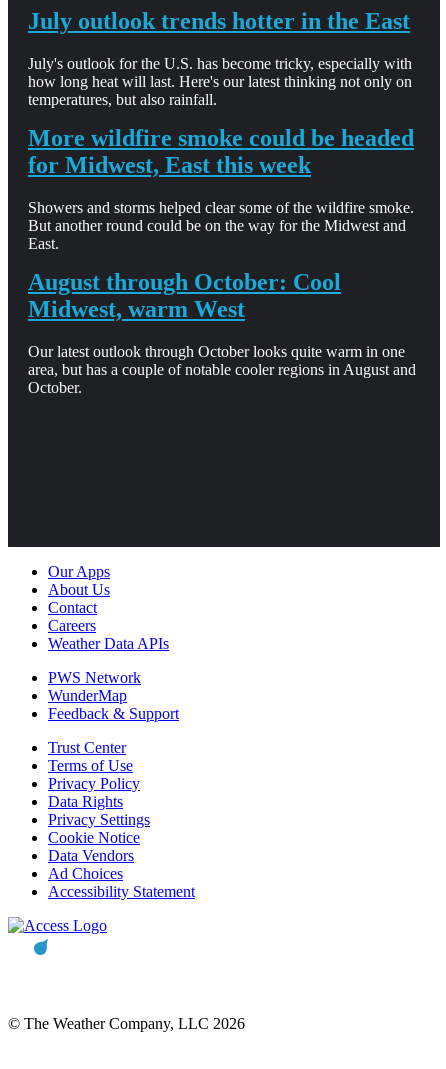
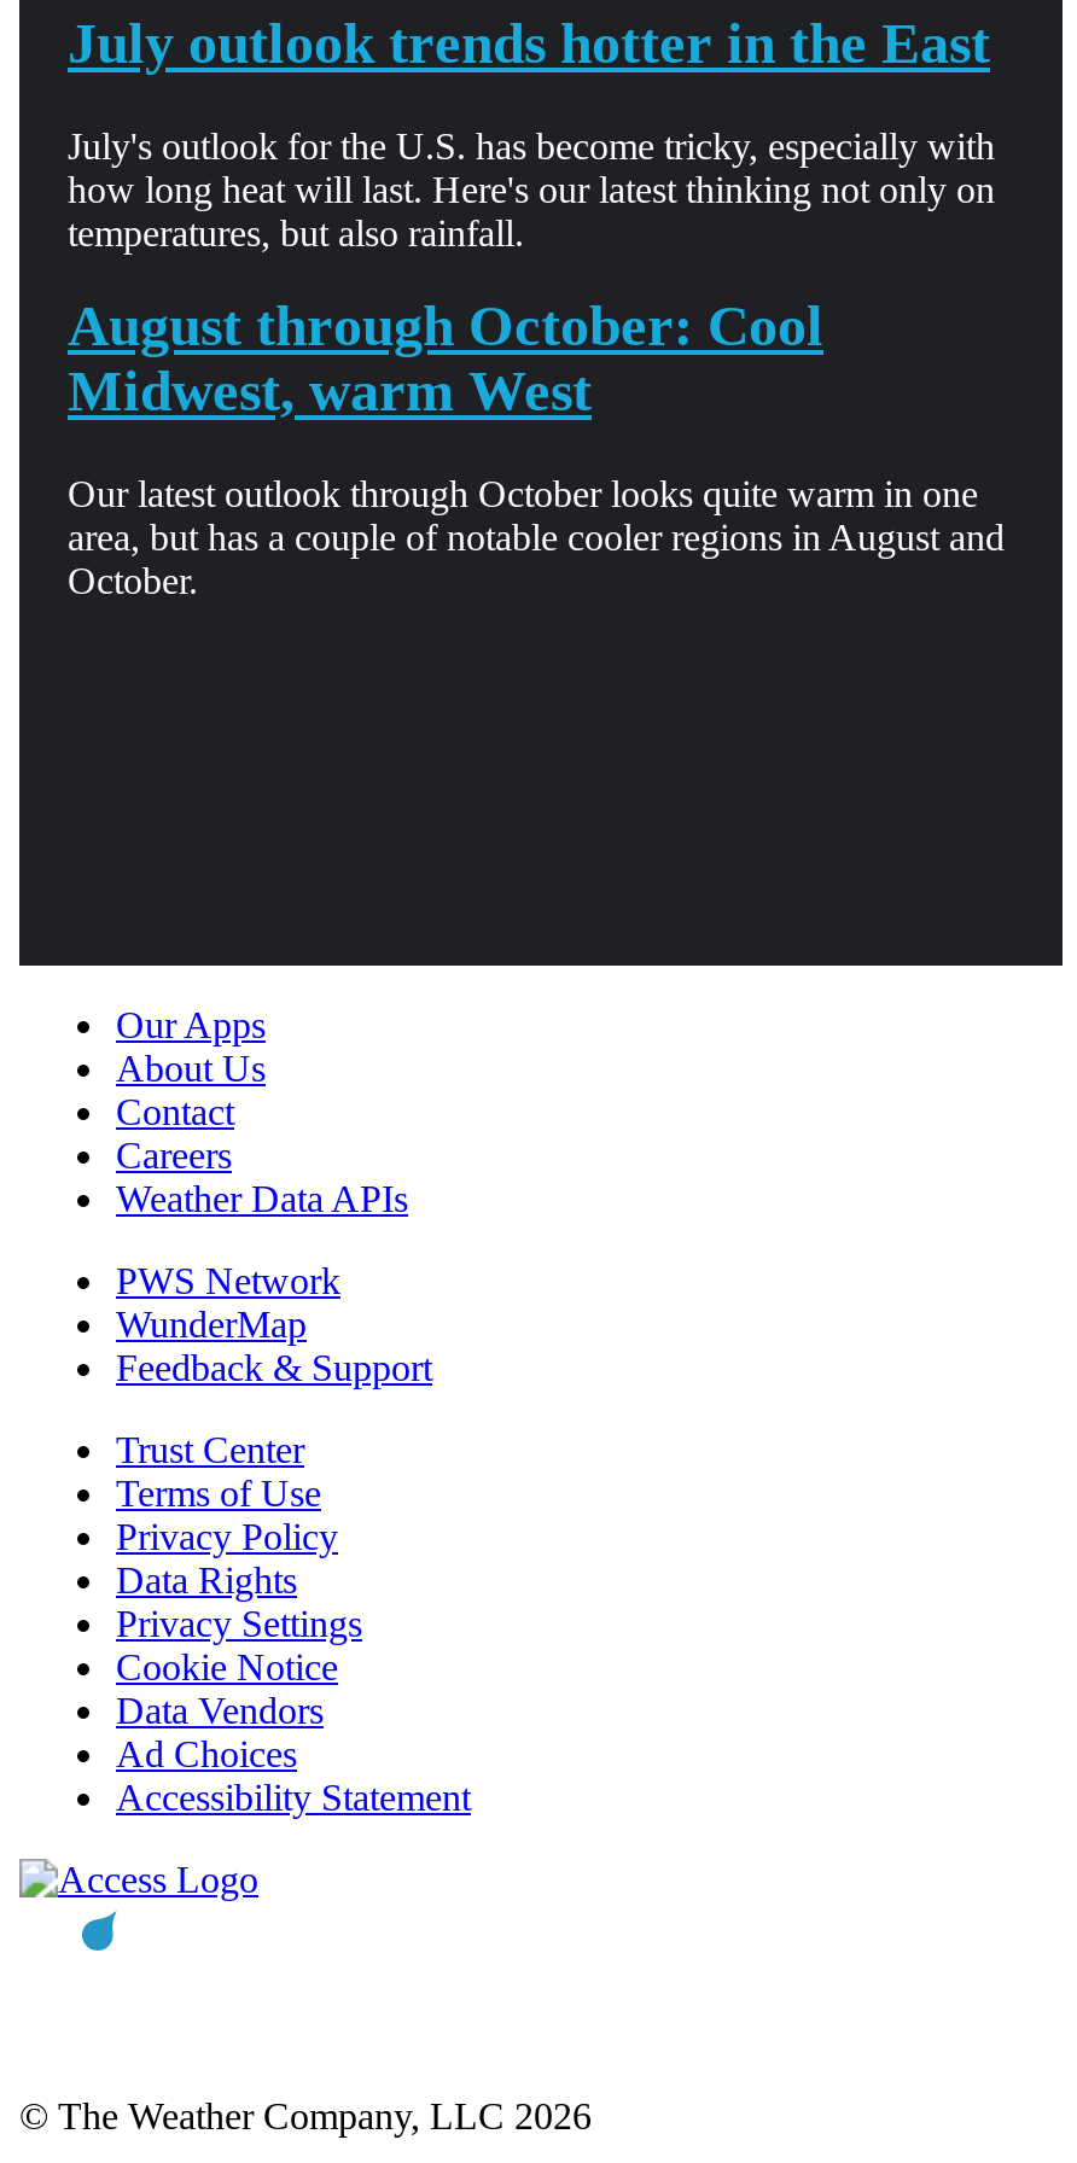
[28,125,414,252] More wildfire smoke could be headed | for Midwest, East this week | Showers and storms helped clear some of the wildfire smoke. | But another round could be on the way for the Midwest and | East. -> none

